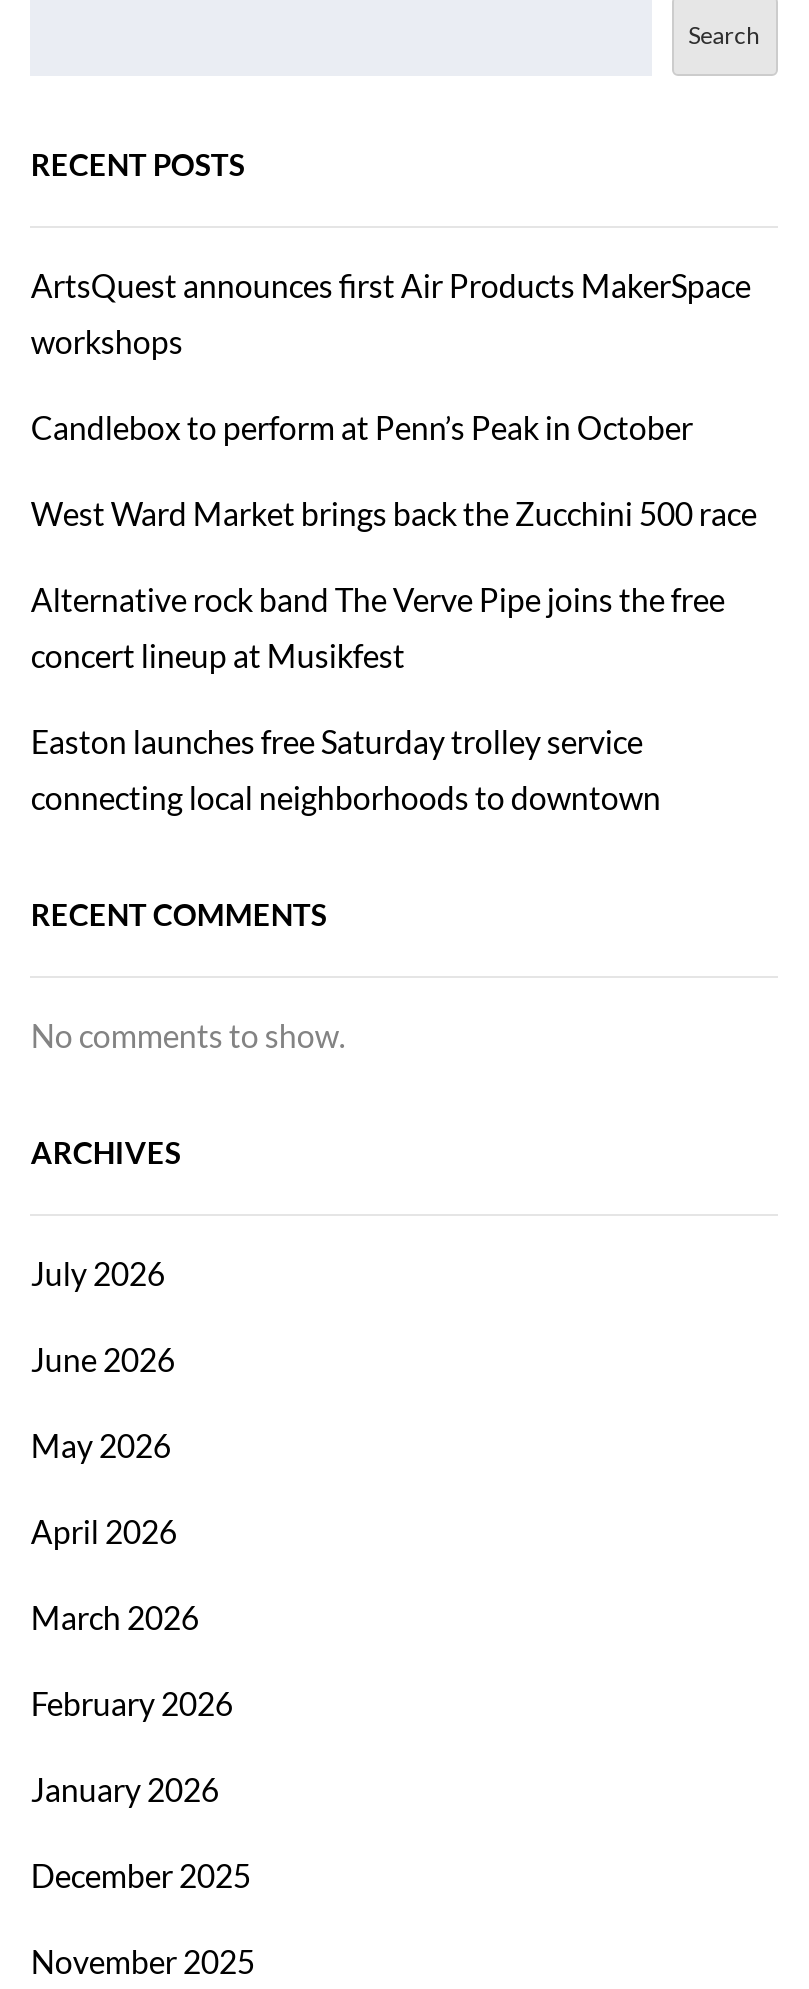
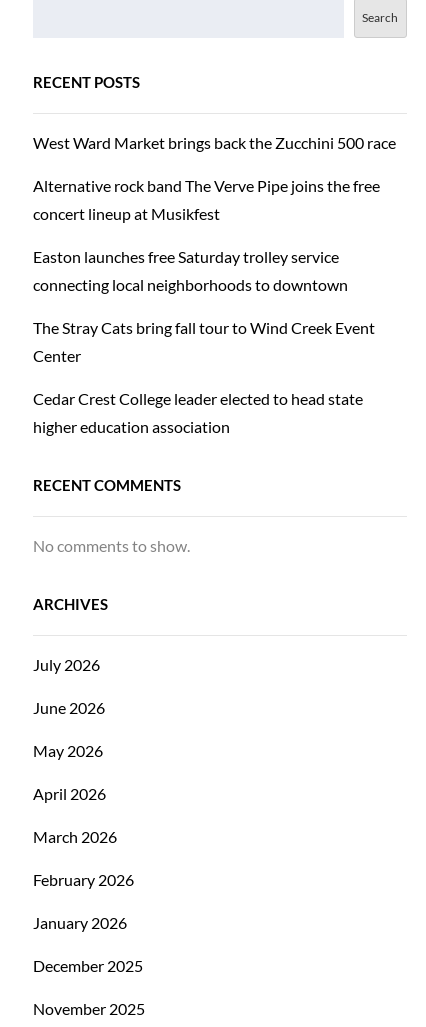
[31,266,751,446] ArtsQuest announces first Air Products MakerSpace | workshops | Candlebox to perform at Penn’s Peak in October -> none
moved [31,494,757,816] -> [33,133,396,294]: West Ward Market brings back the Zucchini 500 race | Alternative rock band The Verve Pipe joins the free | concert lineup at Musikfest | Easton launches free Saturday trolley service | connecting local neighborhoods to downtown
none -> [33,318,375,436] The Stray Cats bring fall tour to Wind Creek Event | Center | Cedar Crest College leader elected to head state | higher education association

